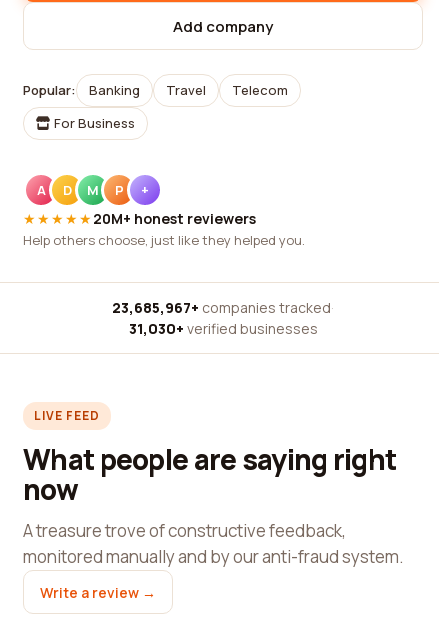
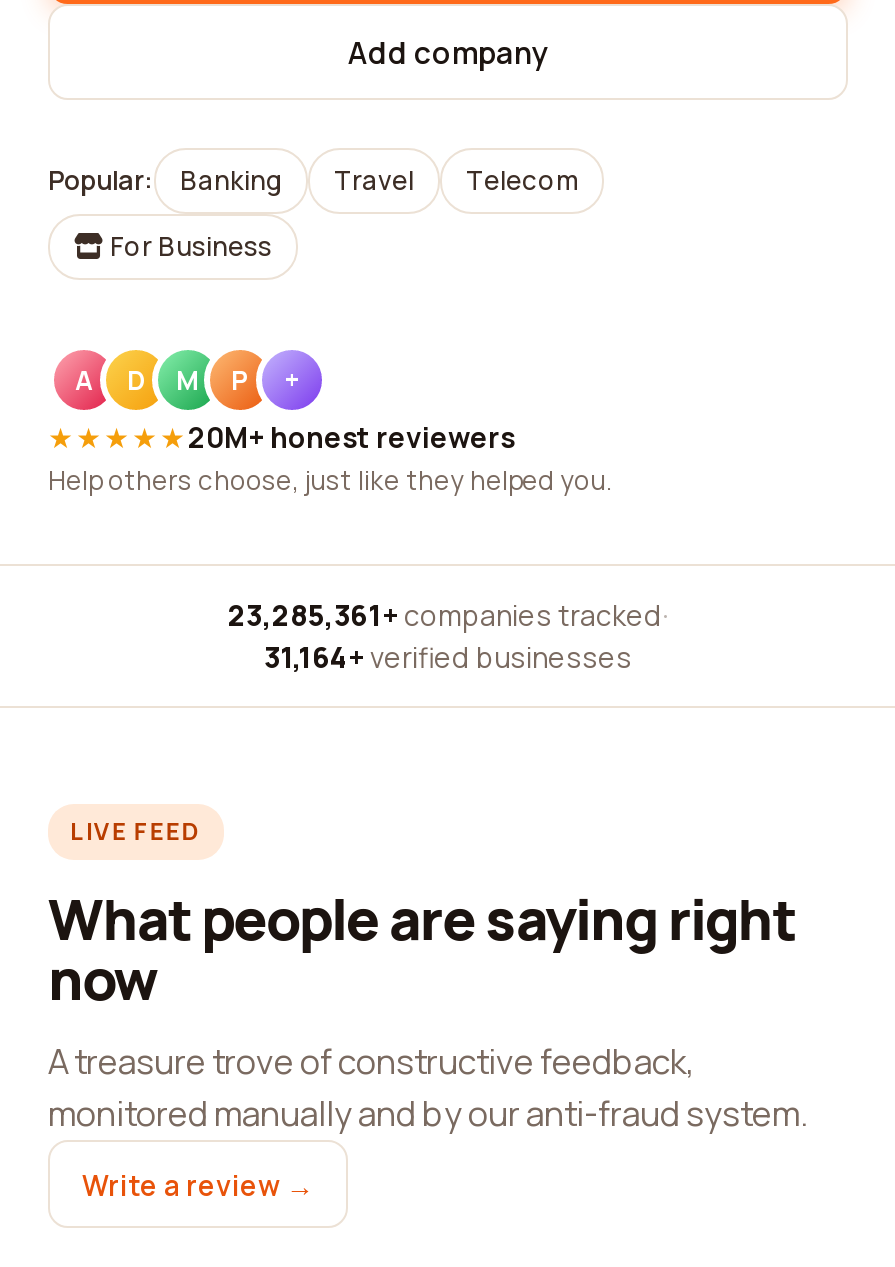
[112,298,334,317] 23,685,967+ companies tracked · -> [228,596,668,634] 23,285,361+ companies tracked ·
[128,319,317,338] 31,030+ verified businesses -> [264,638,632,676] 31,164+ verified businesses

